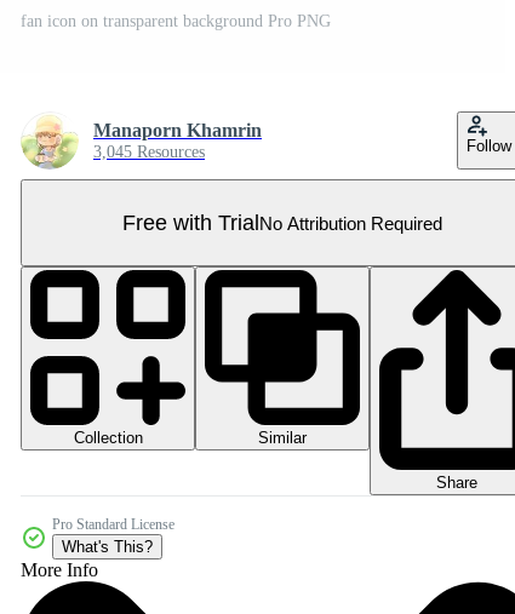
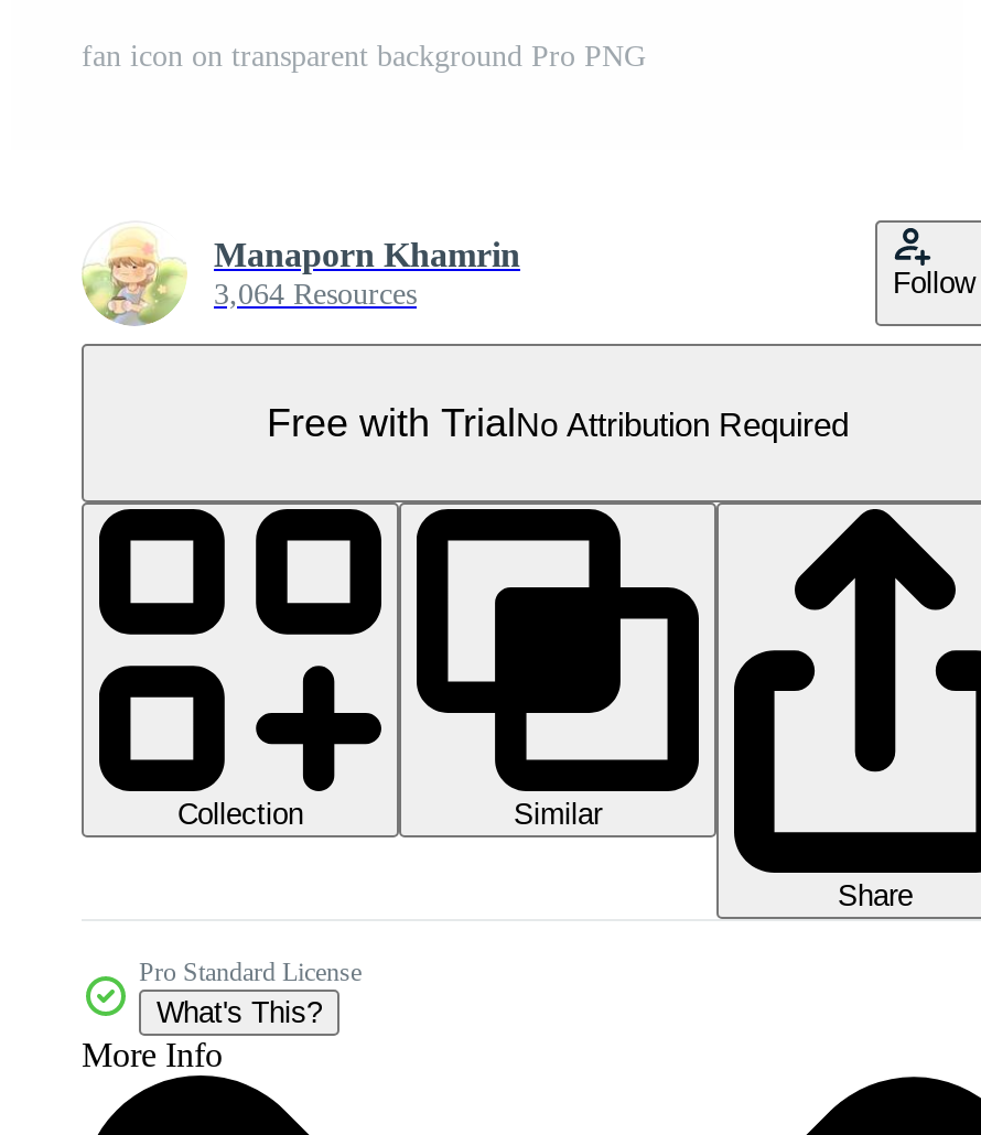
[93,143,205,161] 3,045 Resources -> [214,278,417,311] 3,064 Resources

